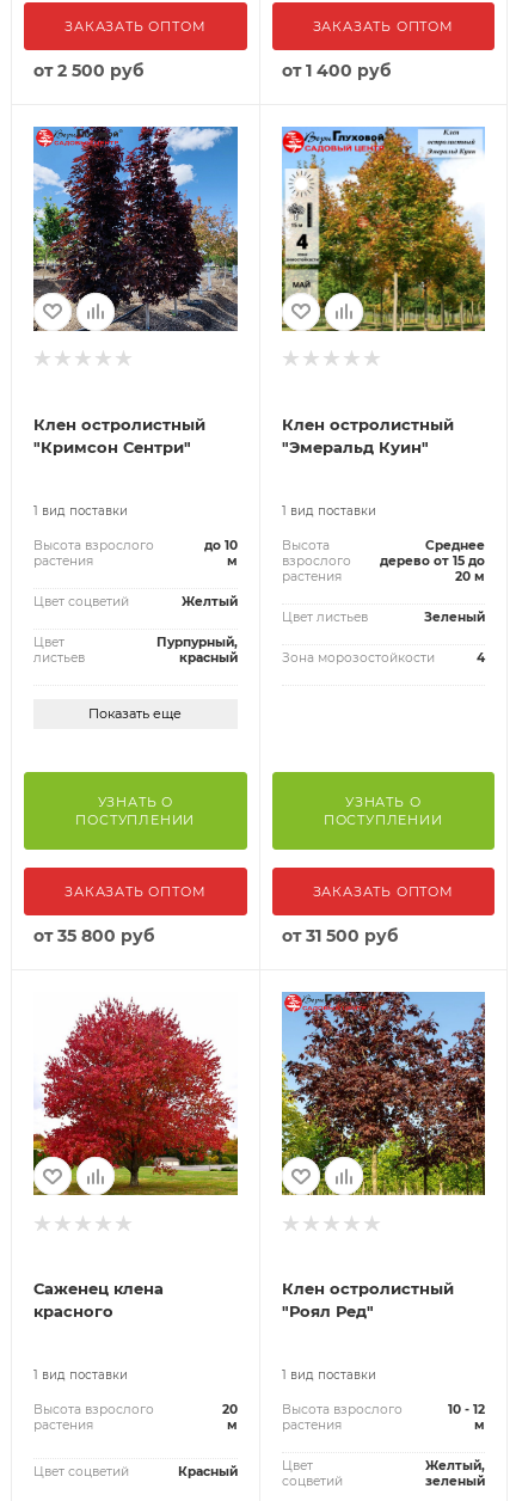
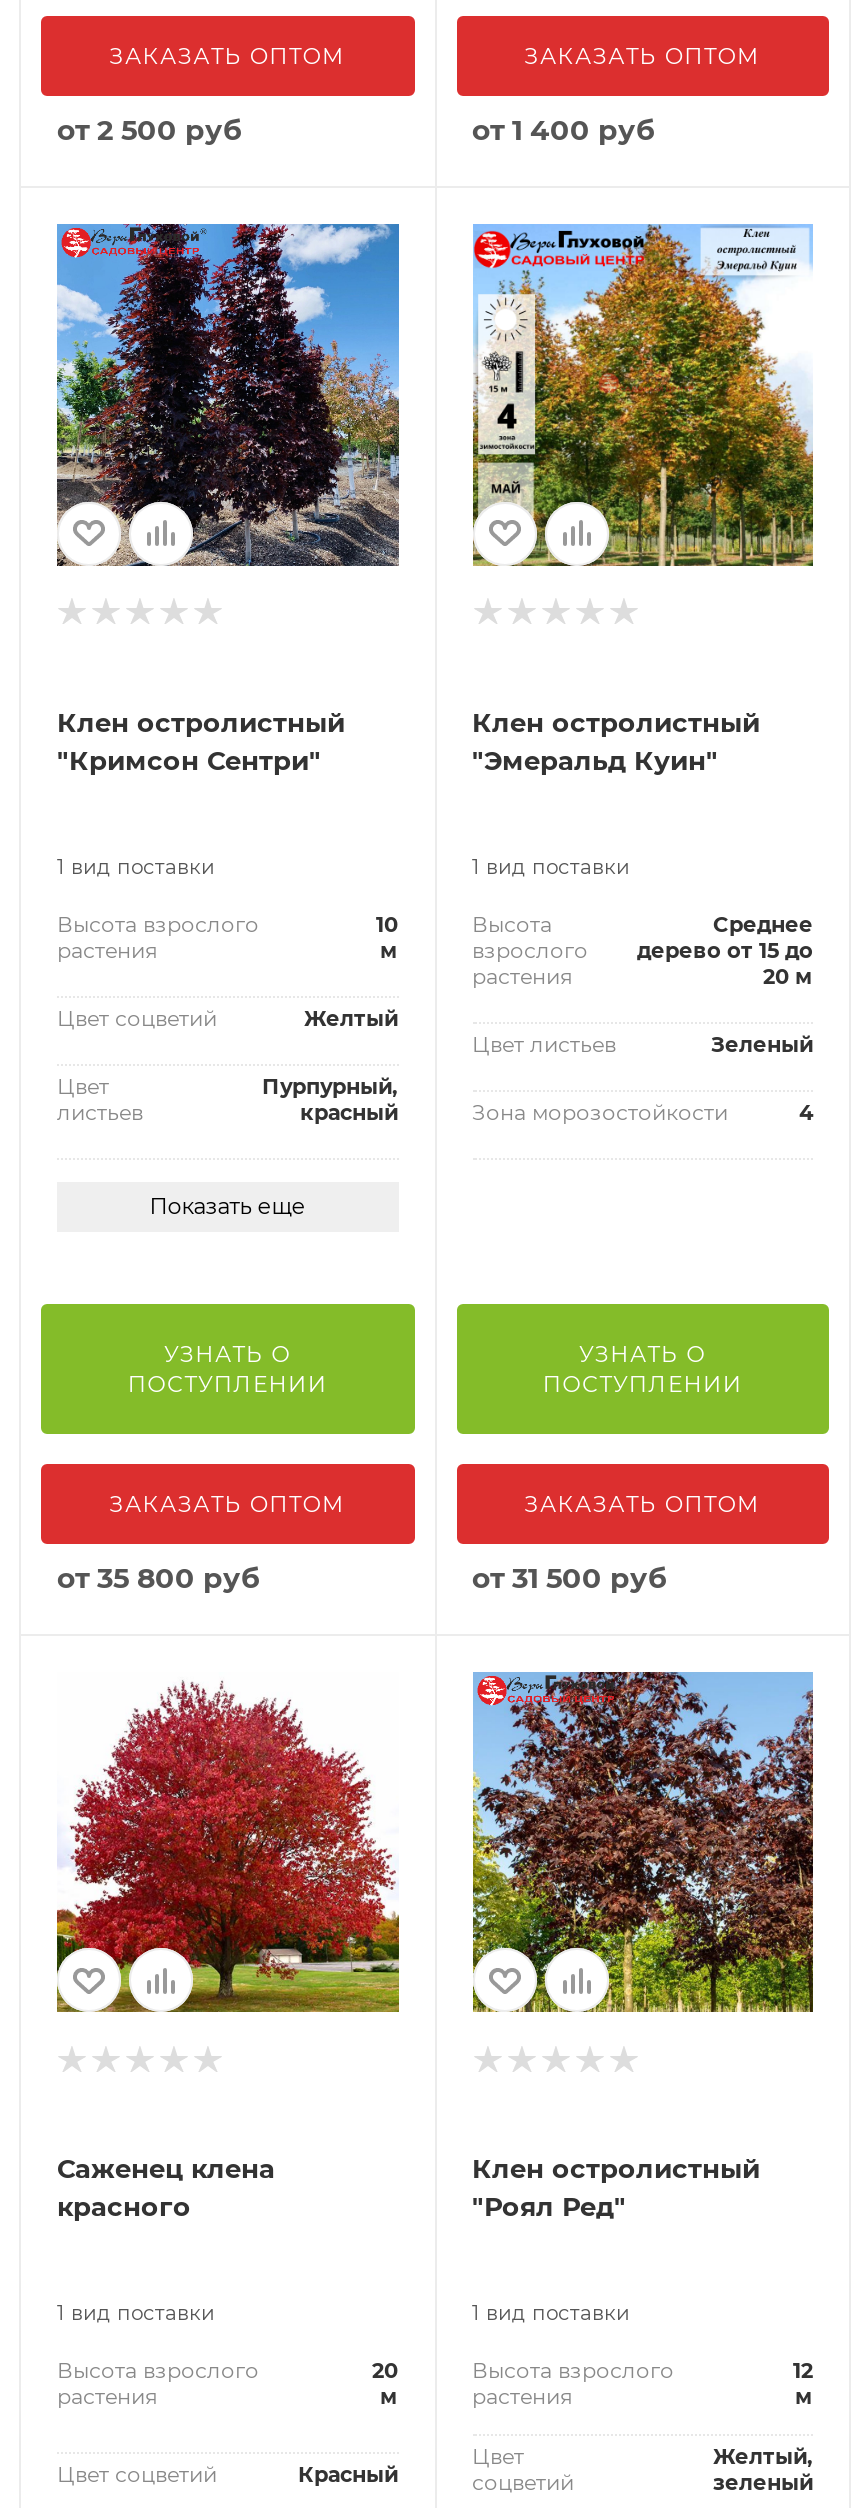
[204,537,237,553] до 10 -> [376,911,398,937] 10
[448,1402,485,1417] 10 - 12 -> [793,2358,813,2384] 12

